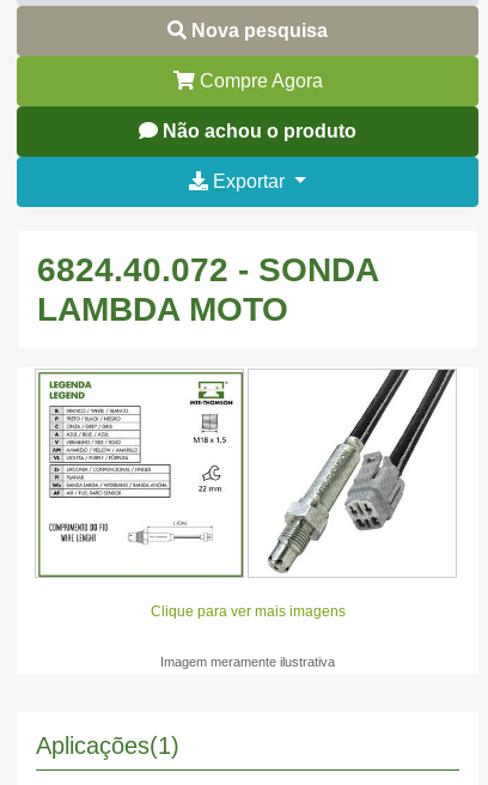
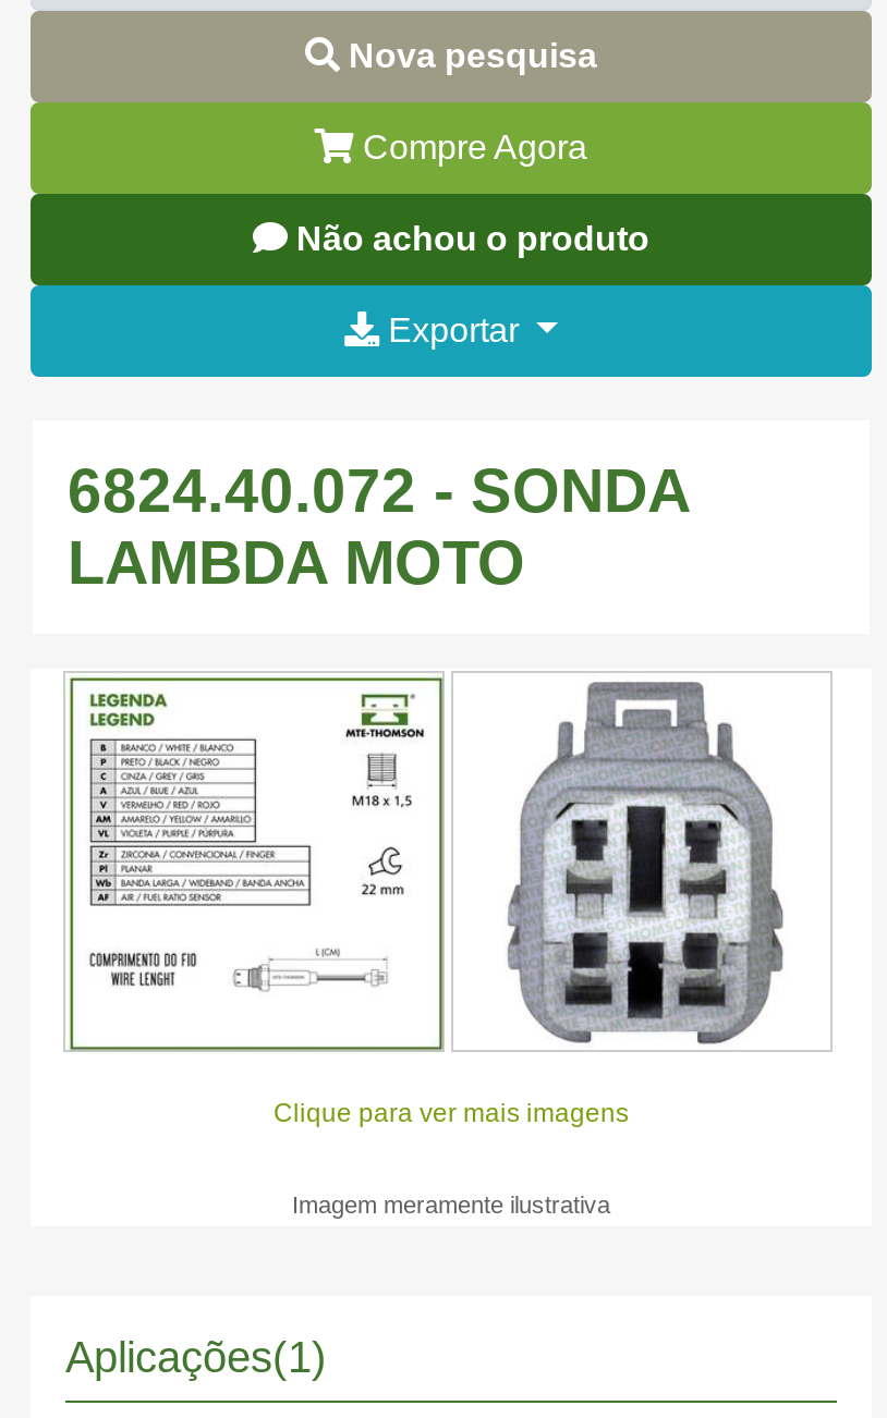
[267,369,456,574] [image] -> [488,673,828,1046] [image]

